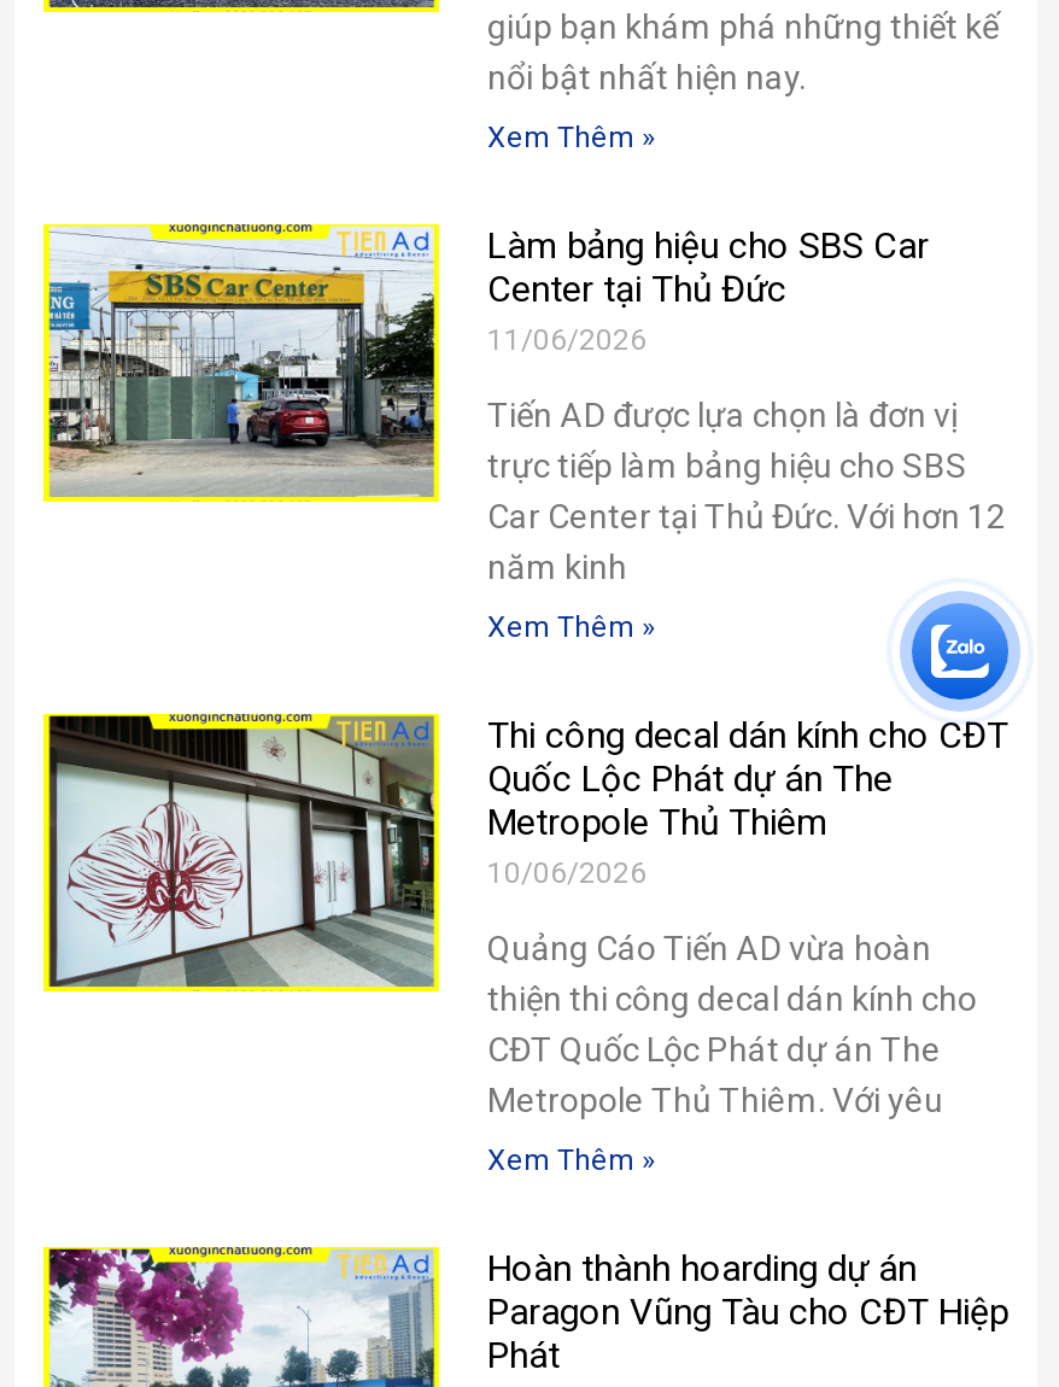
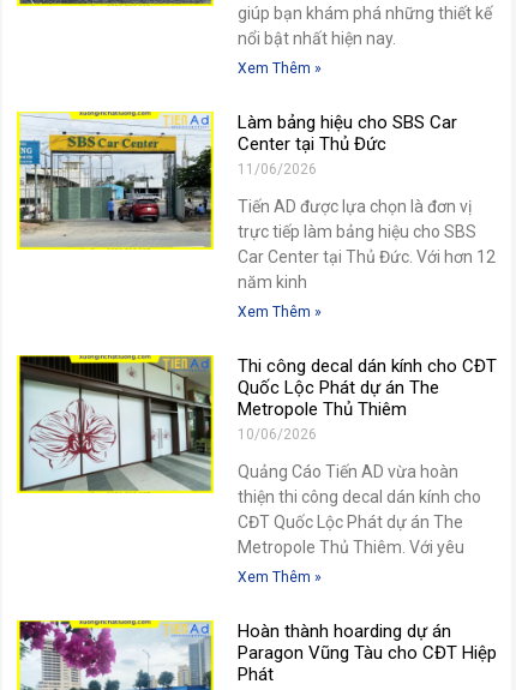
[900,591,1020,709] [image] -> none

